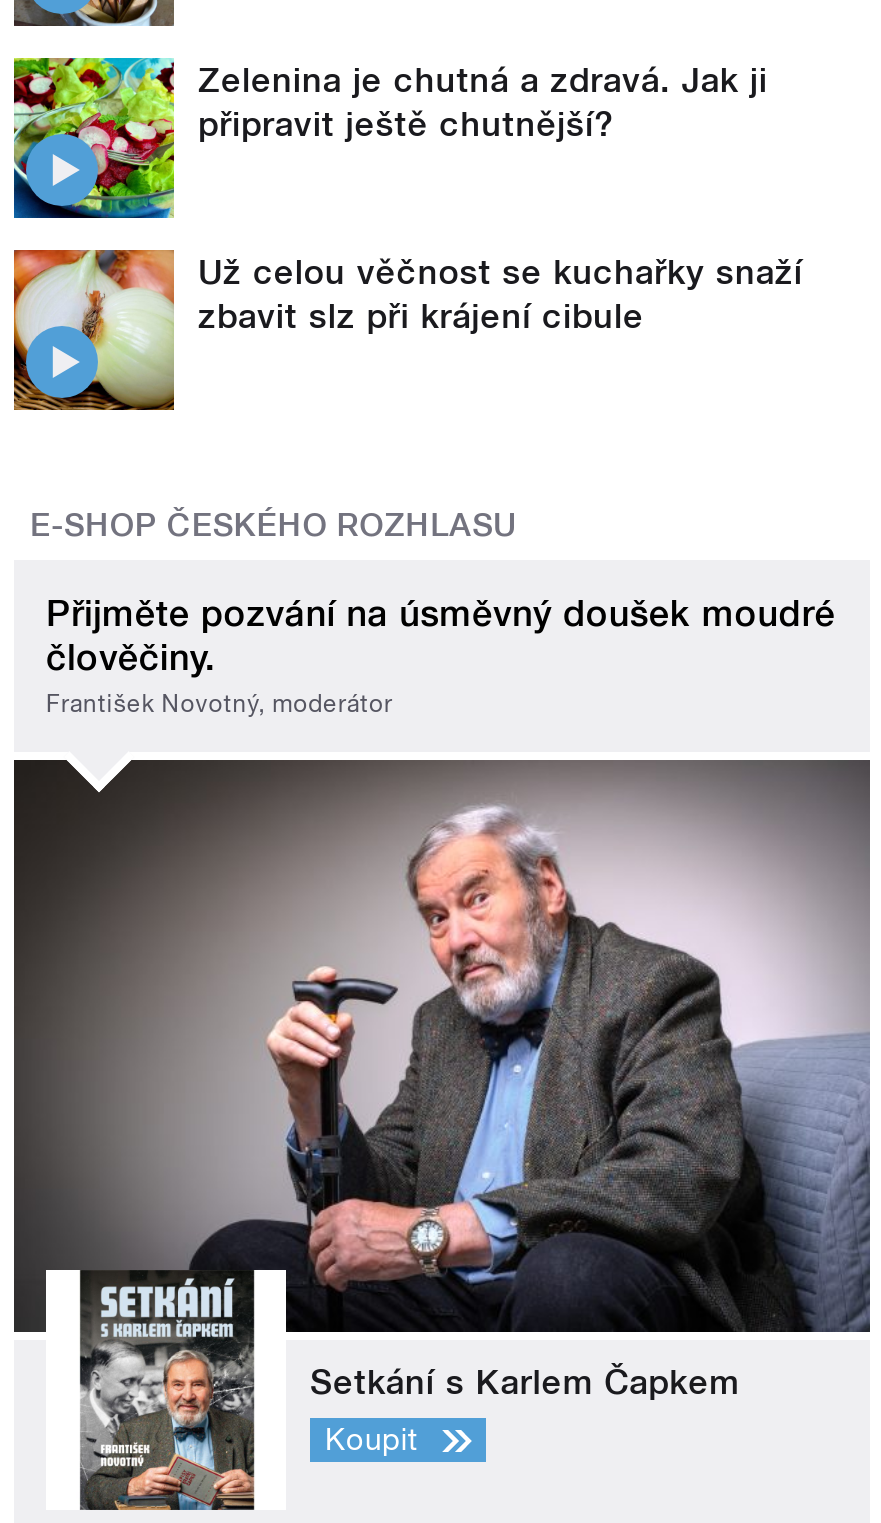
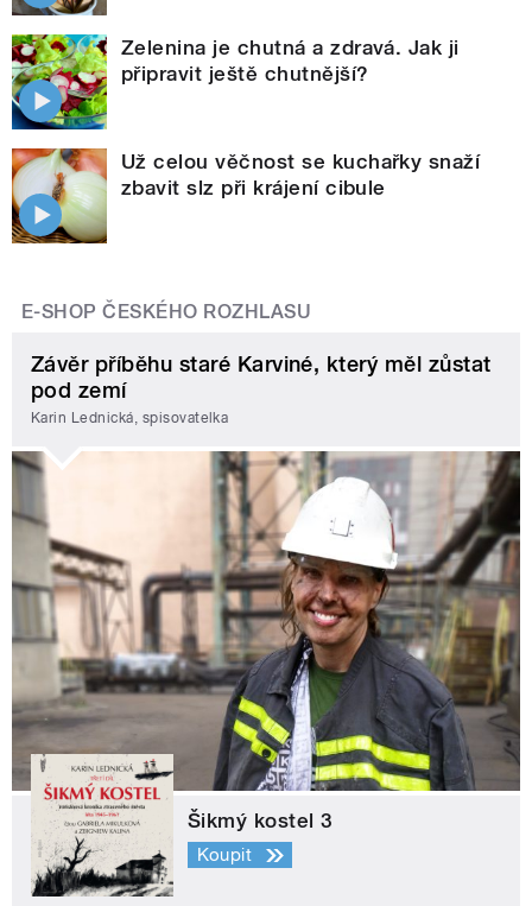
[46,591,835,718] Přijměte pozvání na úsměvný doušek moudré | člověčiny. | František Novotný, moderátor -> [31,351,491,427] Závěr příběhu staré Karviné, který měl zůstat | pod zemí | Karin Lednická, spisovatelka
[12,758,872,1512] [image] | Setkání s Karlem Čapkem -> [11,451,521,898] [image] | Šikmý kostel 3

